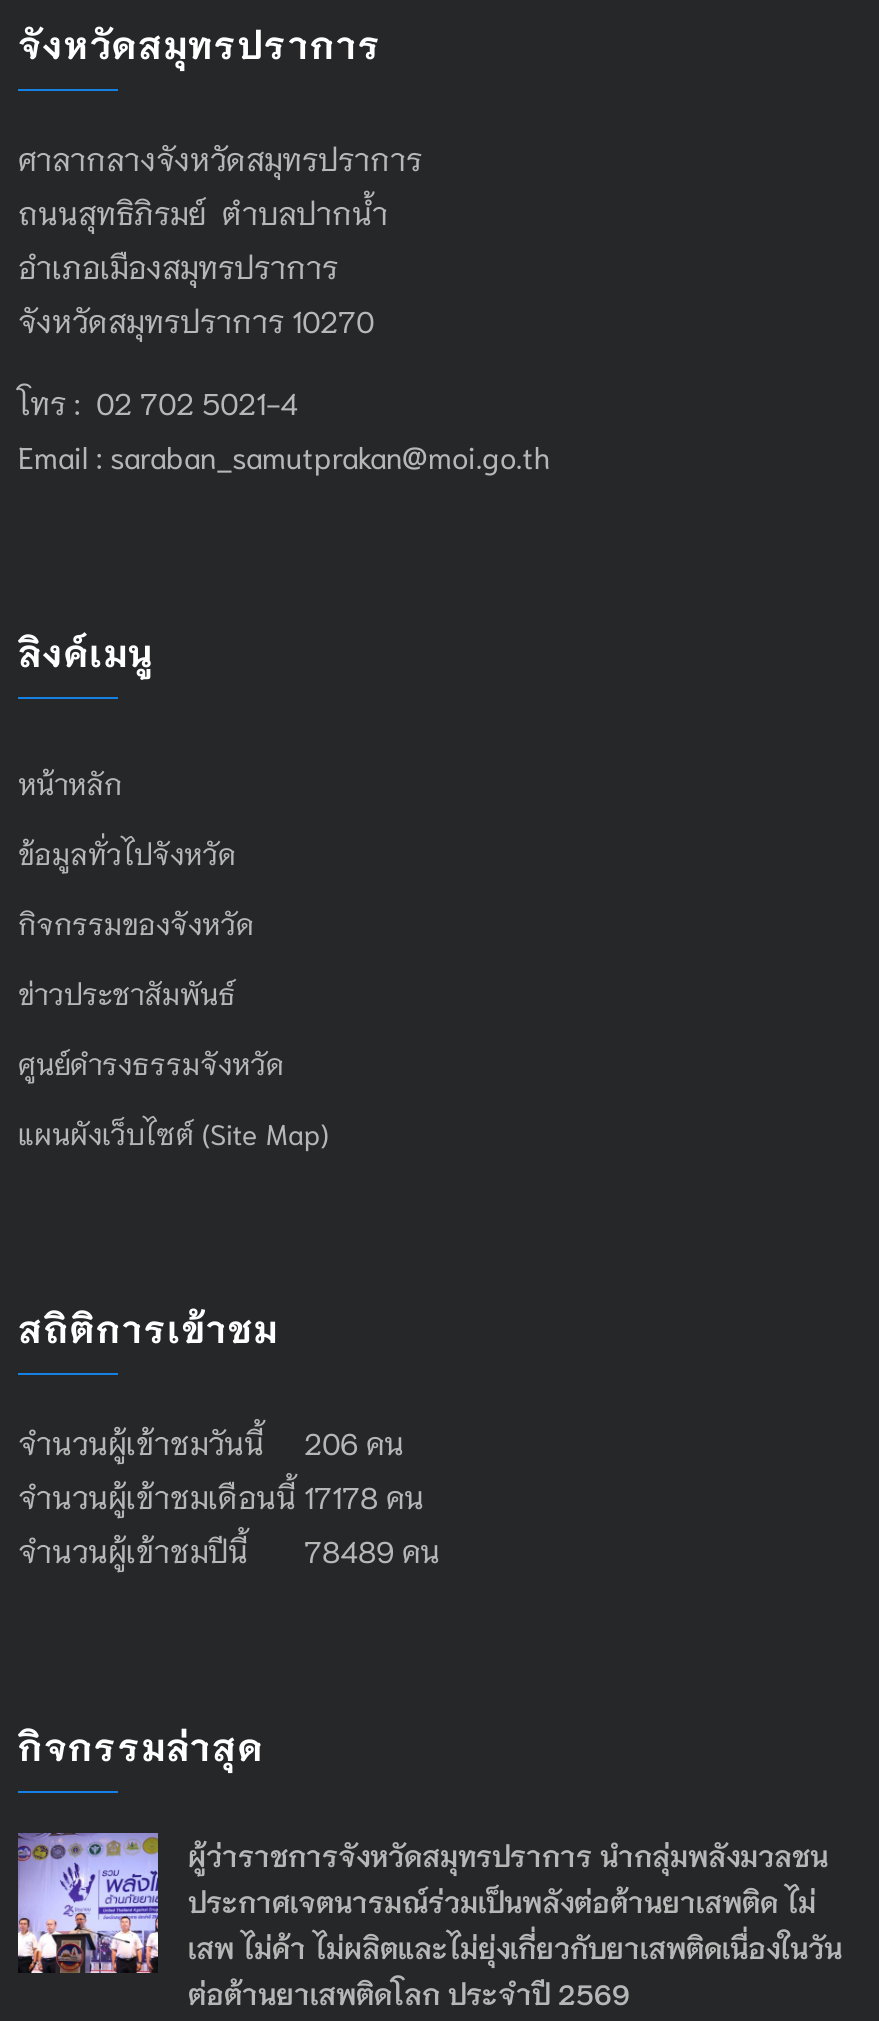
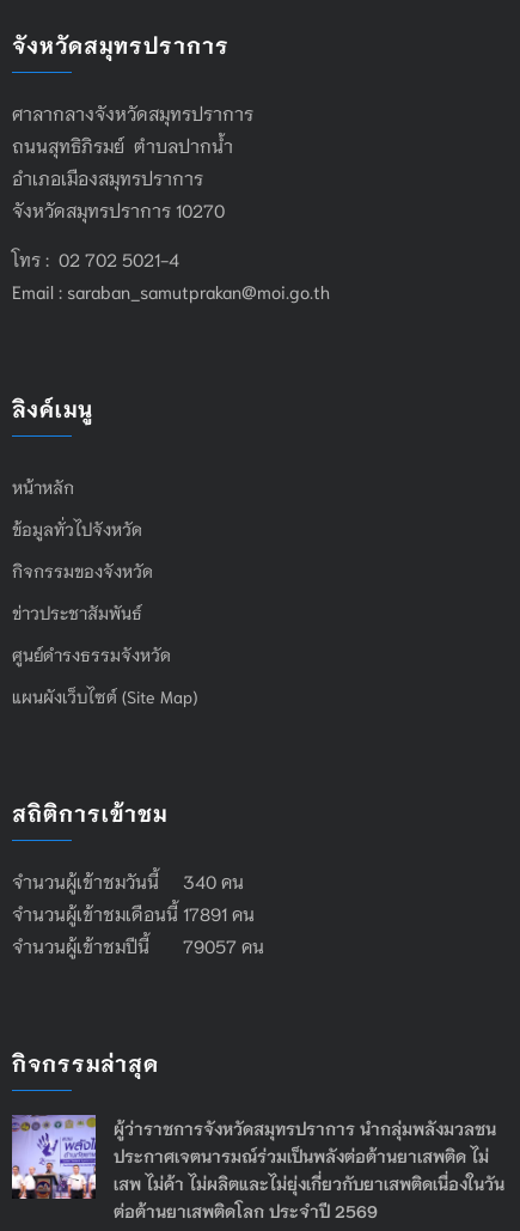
[18,1420,404,1460] จำนวนผู้เข้าชมวันนี้ 206 คน -> [12,868,244,892] จำนวนผู้เข้าชมวันนี้ 340 คน
[18,1474,424,1514] จำนวนผู้เข้าชมเดือนนี้ 17178 คน -> [12,900,255,924] จำนวนผู้เข้าชมเดือนนี้ 17891 คน
[18,1528,440,1568] จำนวนผู้เข้าชมปีนี้ 78489 คน -> [12,933,264,957] จำนวนผู้เข้าชมปีนี้ 79057 คน

